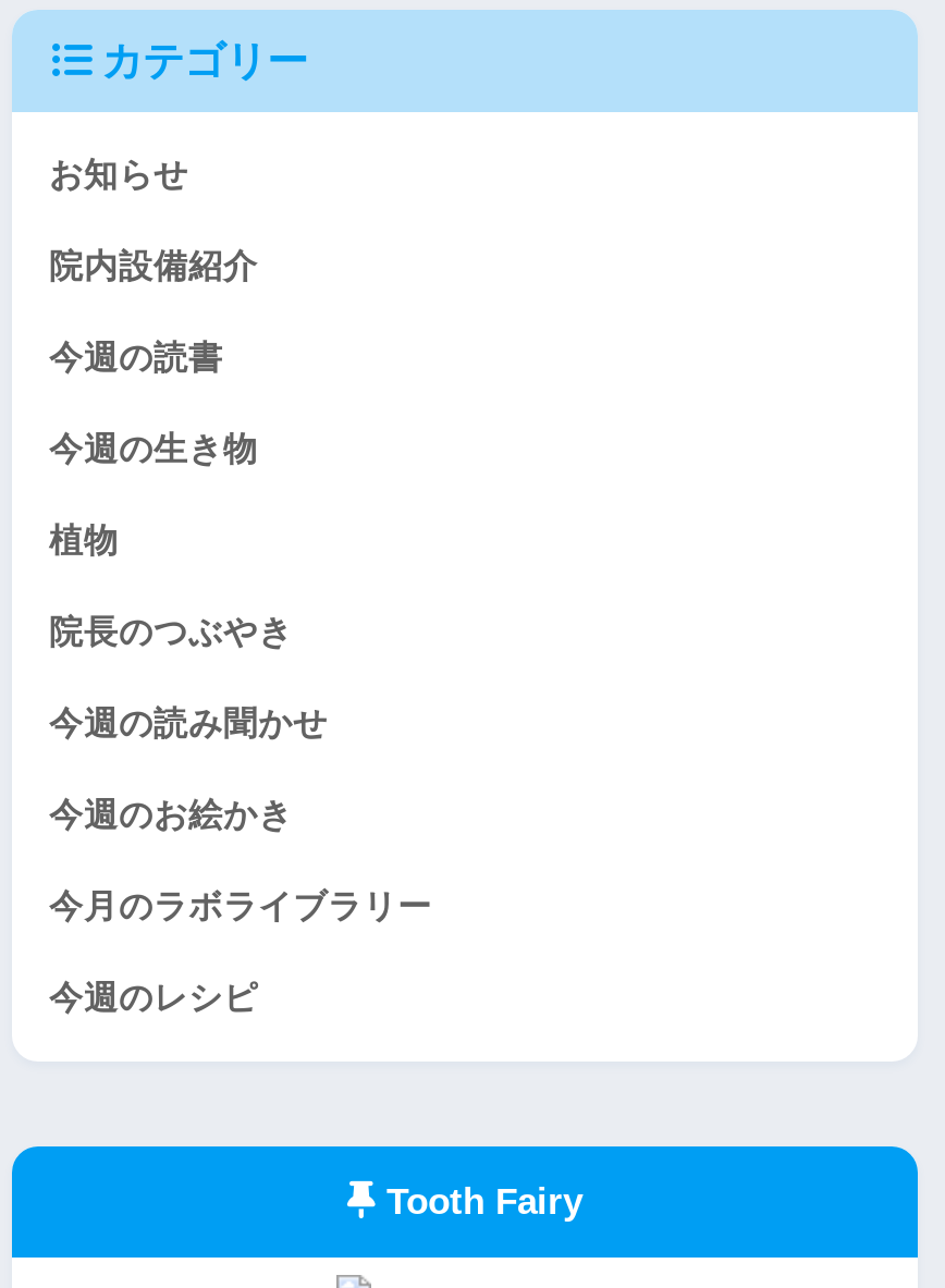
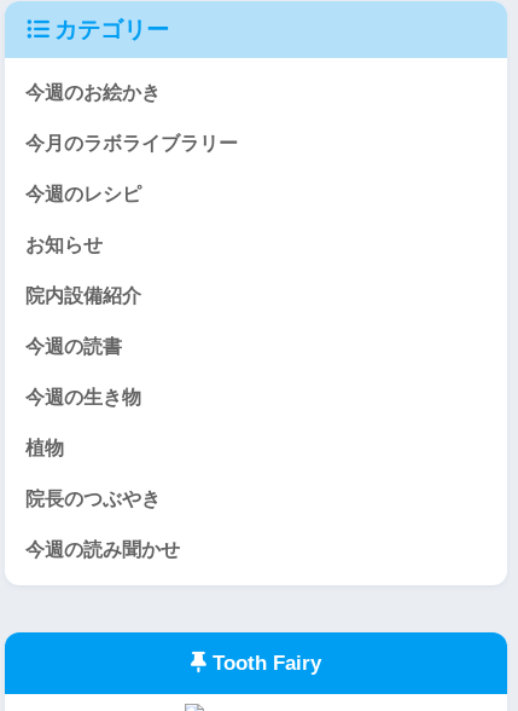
moved [49,156,328,742] -> [25,235,180,560]: お知らせ | 院内設備紹介 | 今週の読書 | 今週の生き物 | 植物 | 院長のつぶやき | 今週の読み聞かせ
moved [49,796,432,1016] -> [25,82,238,205]: 今週のお絵かき | 今月のラボライブラリー | 今週のレシピ

